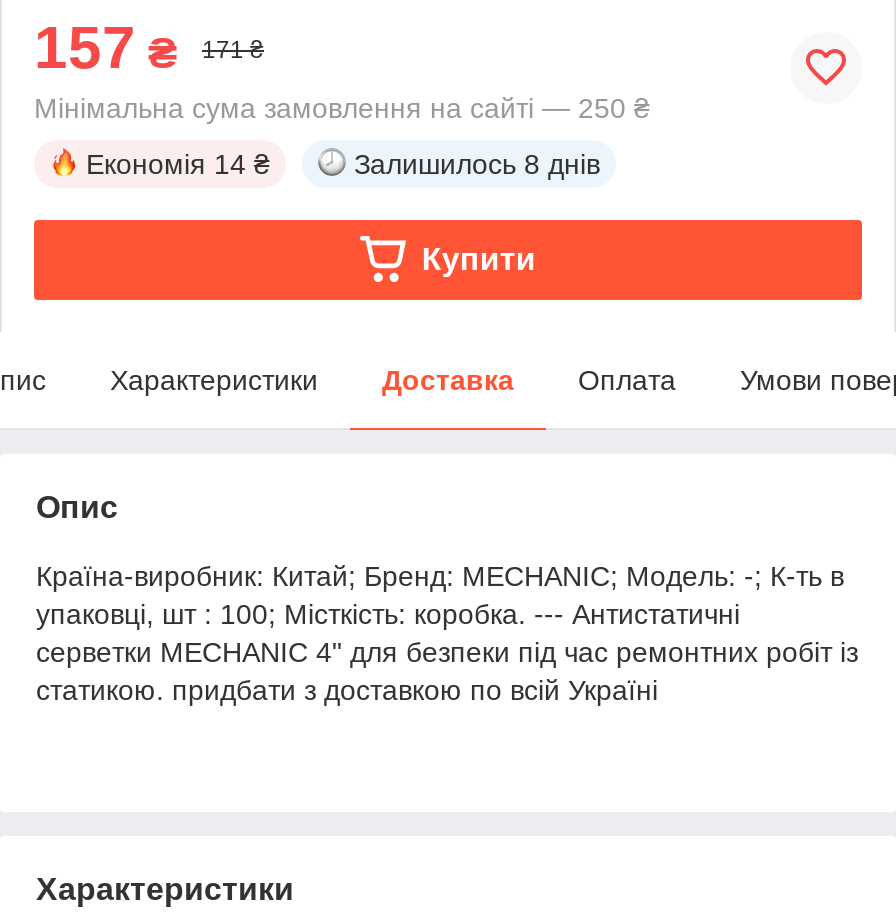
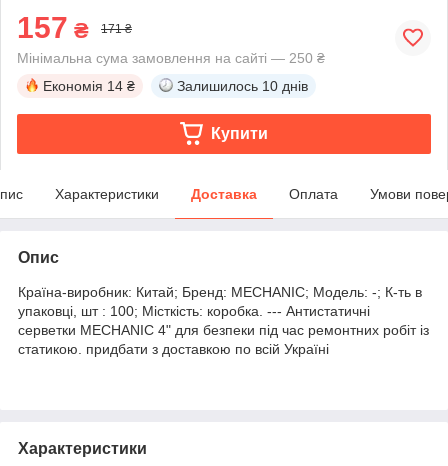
[354,148,600,180] Залишилось 8 днів -> [177,78,308,94] Залишилось 10 днів

